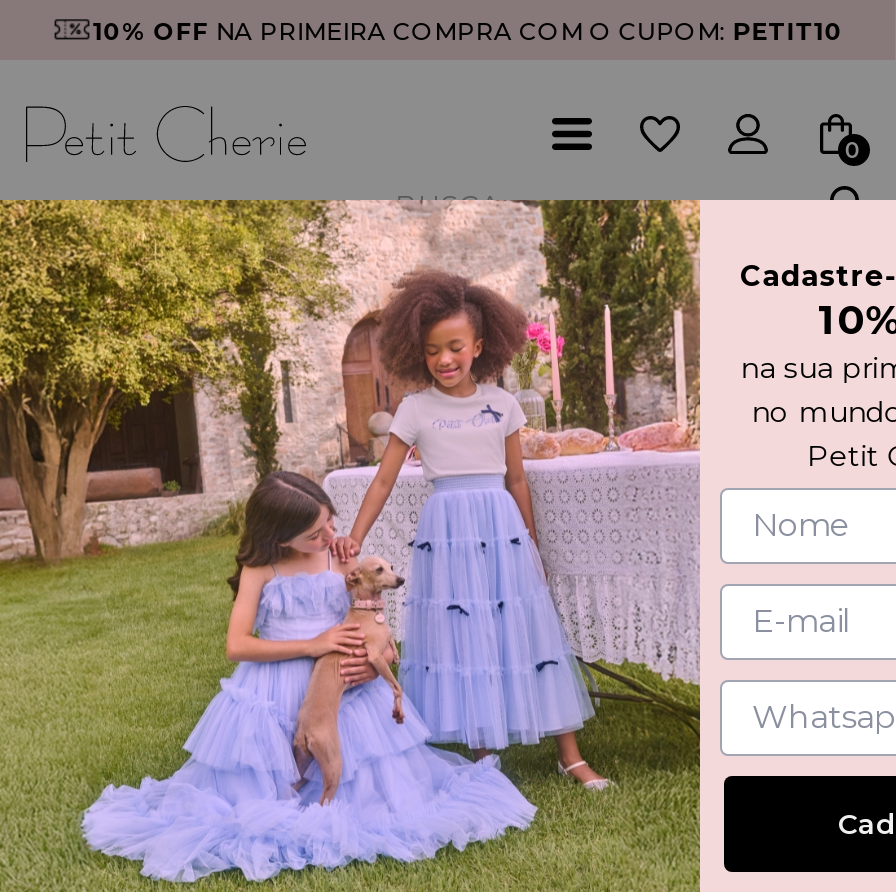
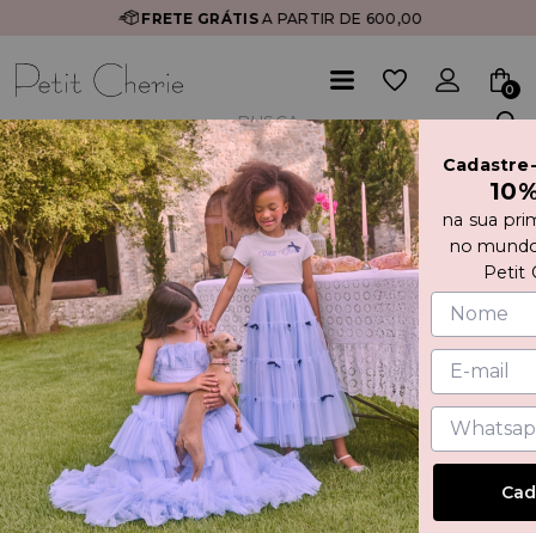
[93,15,843,45] 10% OFF NA PRIMEIRA COMPRA COM O CUPOM: PETIT10 -> [140,9,422,27] FRETE GRÁTIS A PARTIR DE 600,00

